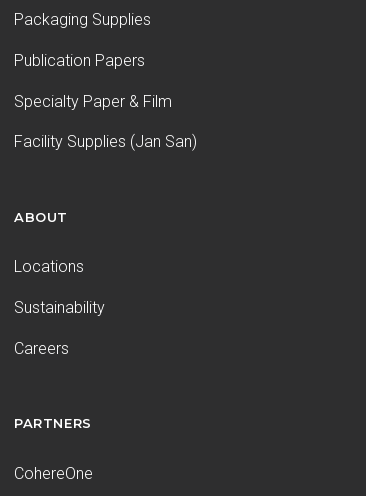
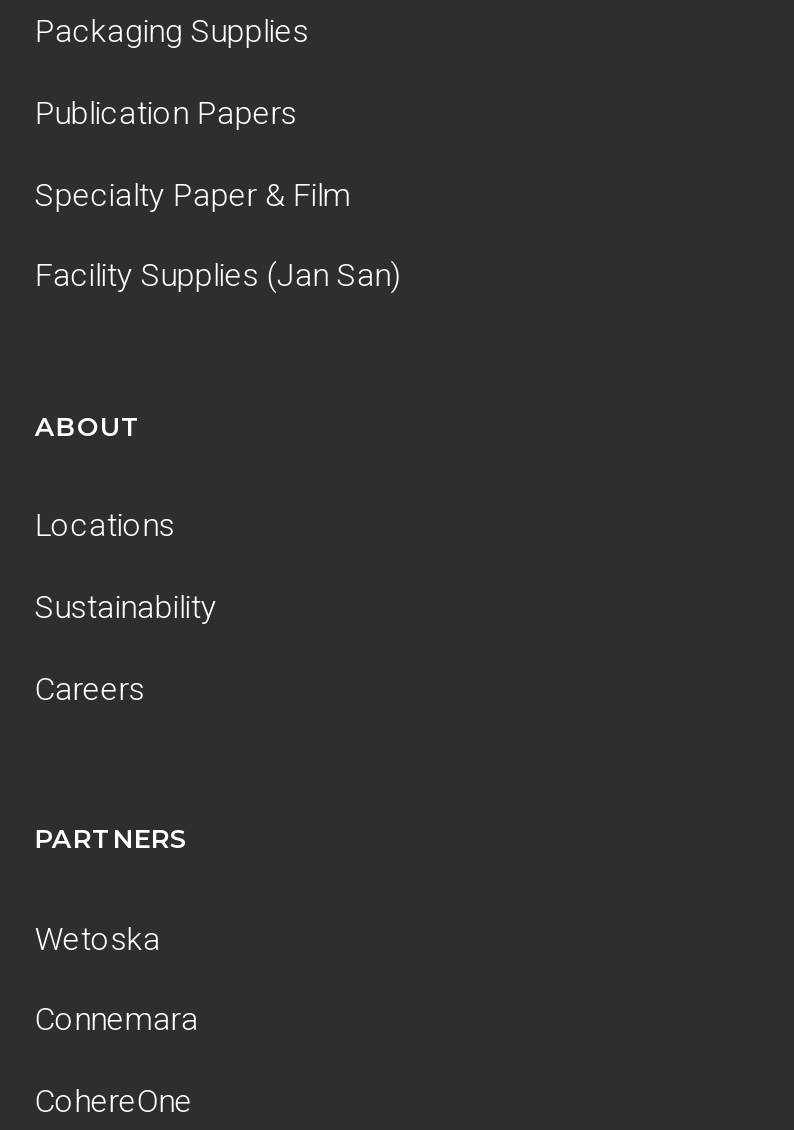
none -> [35,919,199,1039] Wetoska | Connemara

